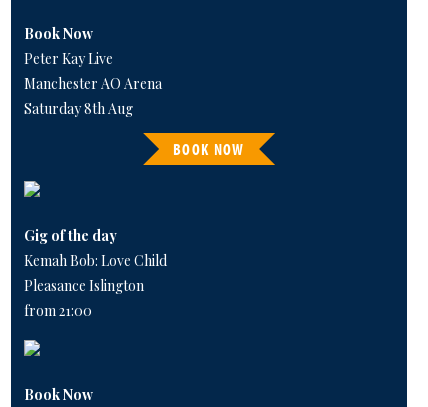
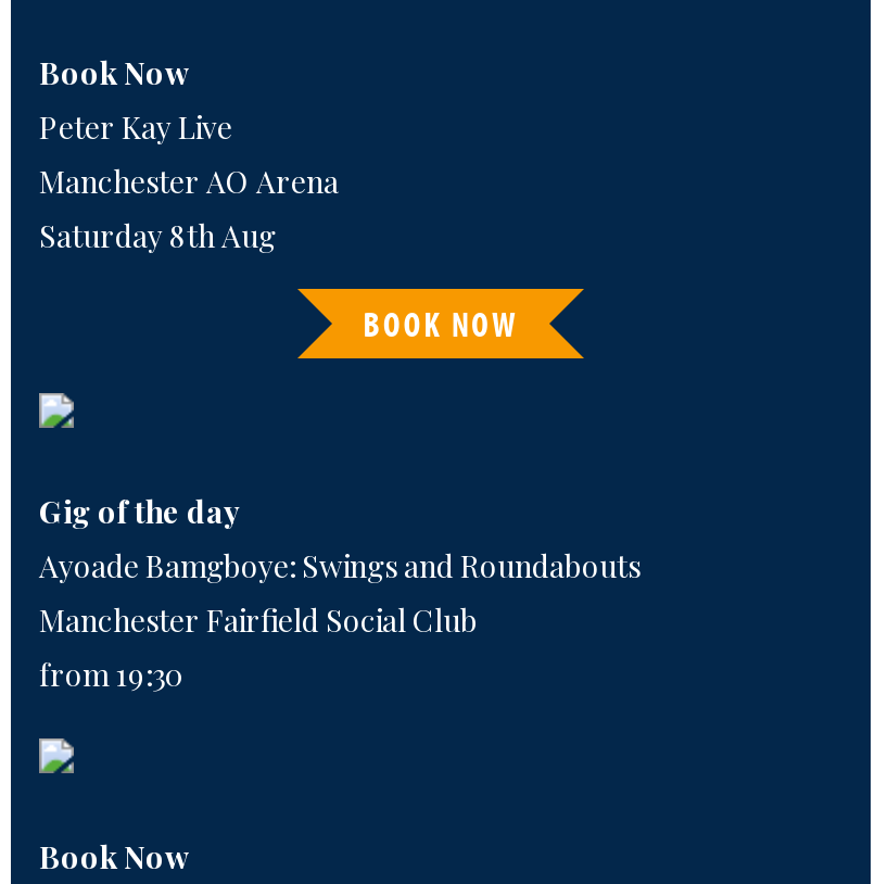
[24,251,167,320] Kemah Bob: Love Child | Pleasance Islington | from 21:00 -> [39,546,641,696] Ayoade Bamgboye: Swings and Roundabouts | Manchester Fairfield Social Club | from 19:30

